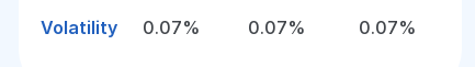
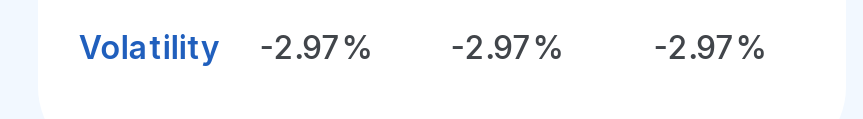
[143,16,200,38] 0.07% -> [260,27,374,67] -2.97%
[248,16,305,38] 0.07% -> [451,27,565,67] -2.97%
[359,16,416,38] 0.07% -> [654,27,768,67] -2.97%

